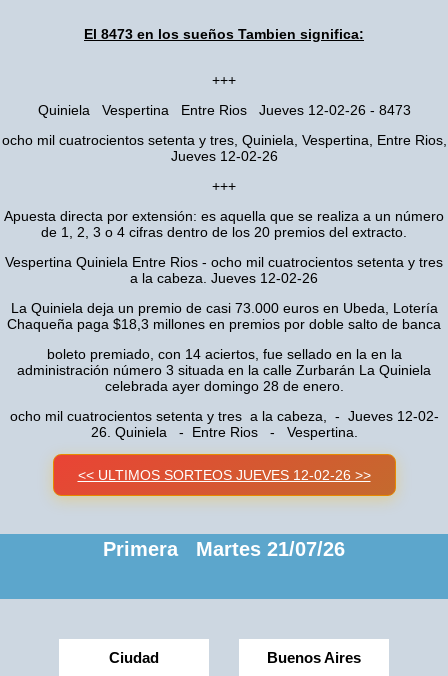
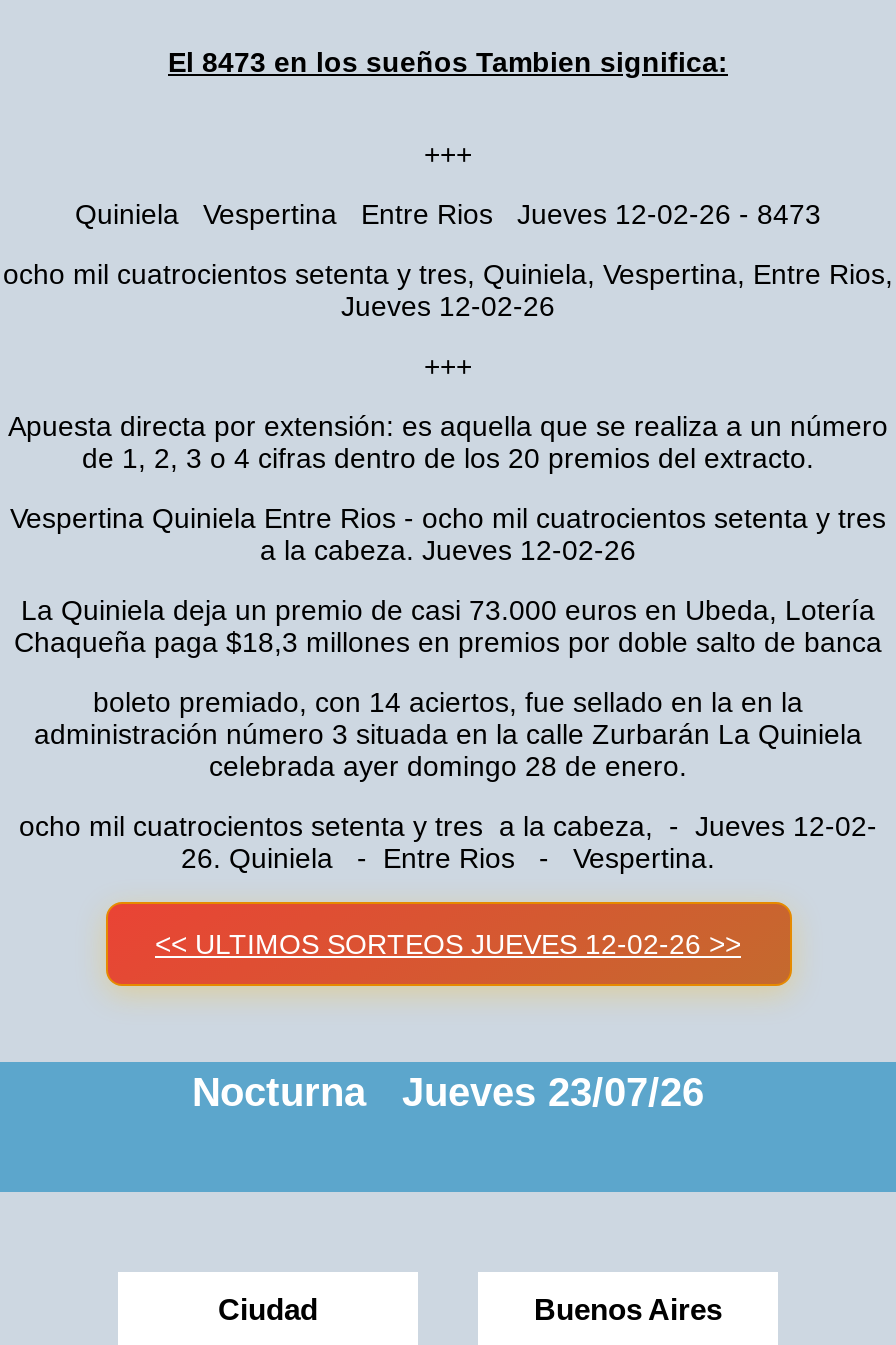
[103,538,345,560] Primera Martes 21/07/26 -> [192,1070,704,1114] Nocturna Jueves 23/07/26

